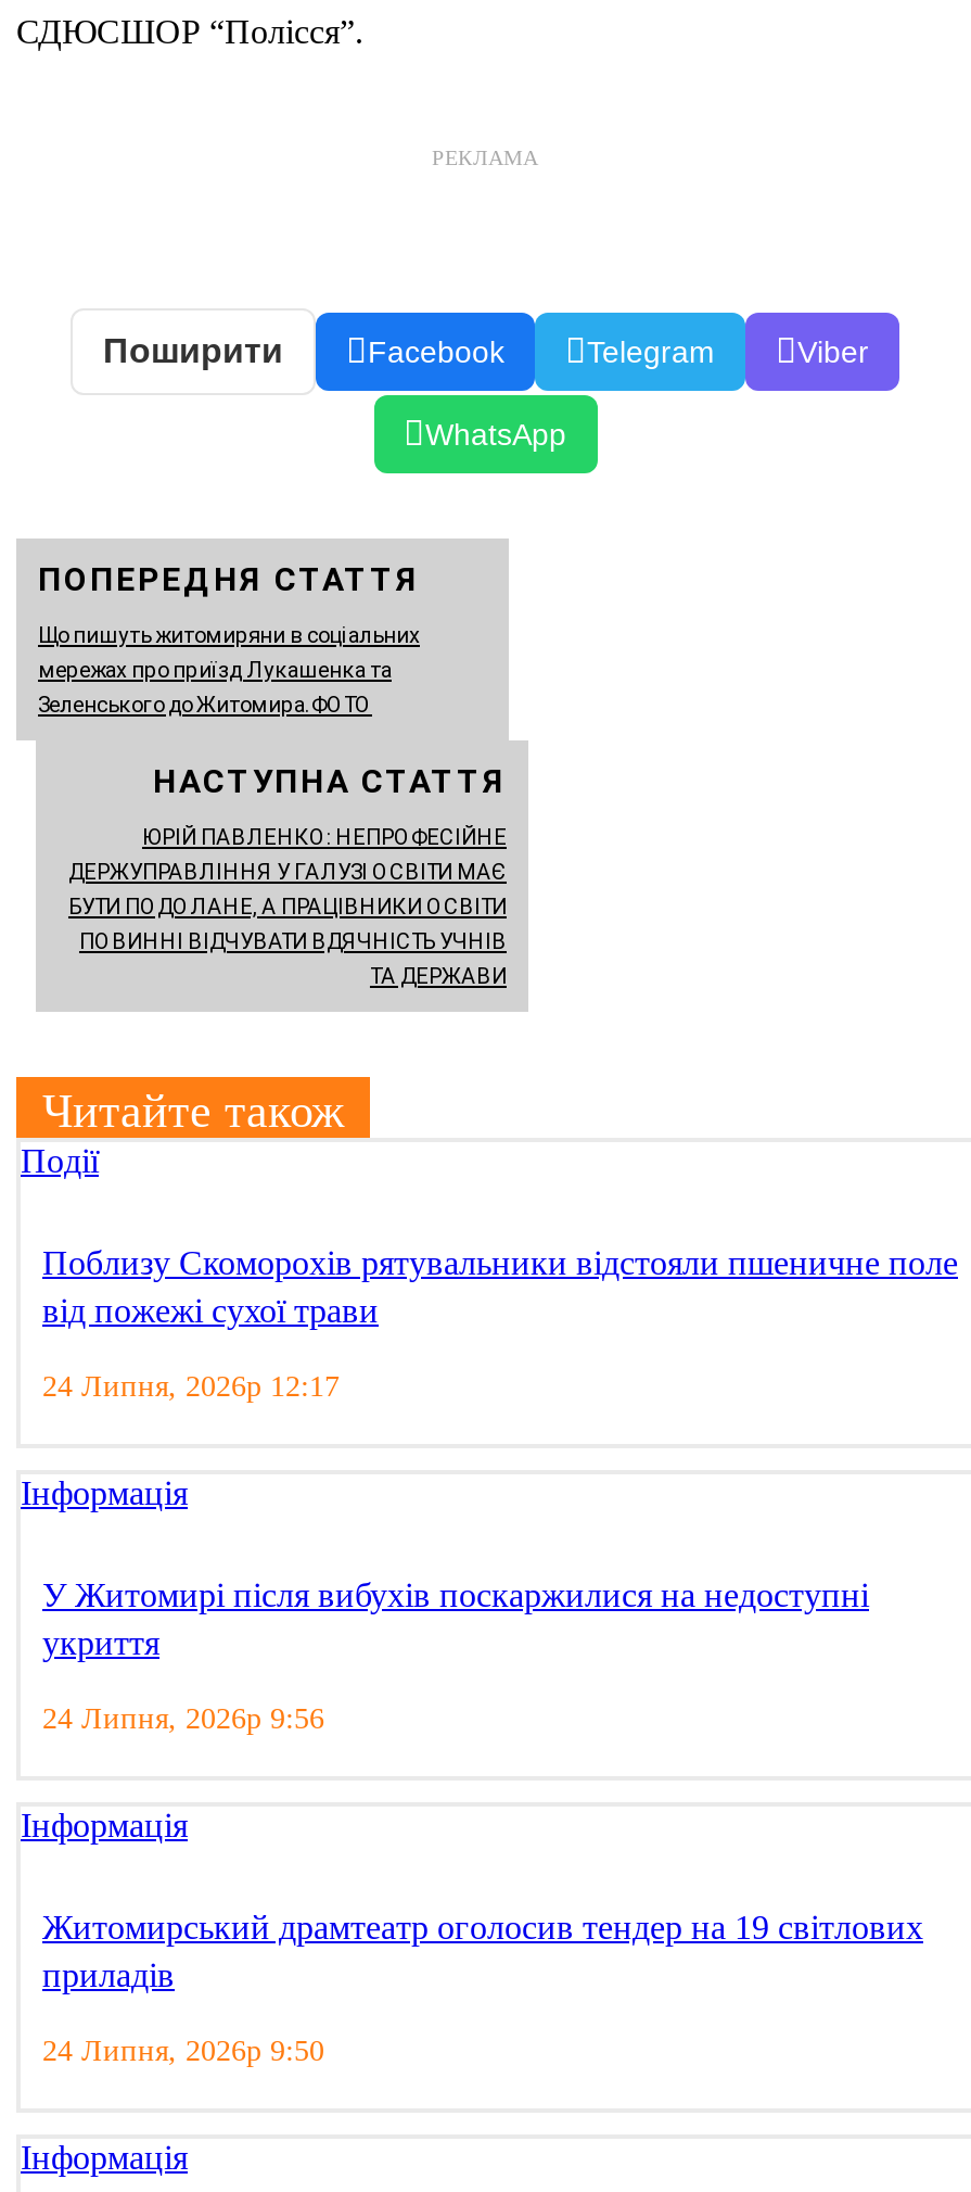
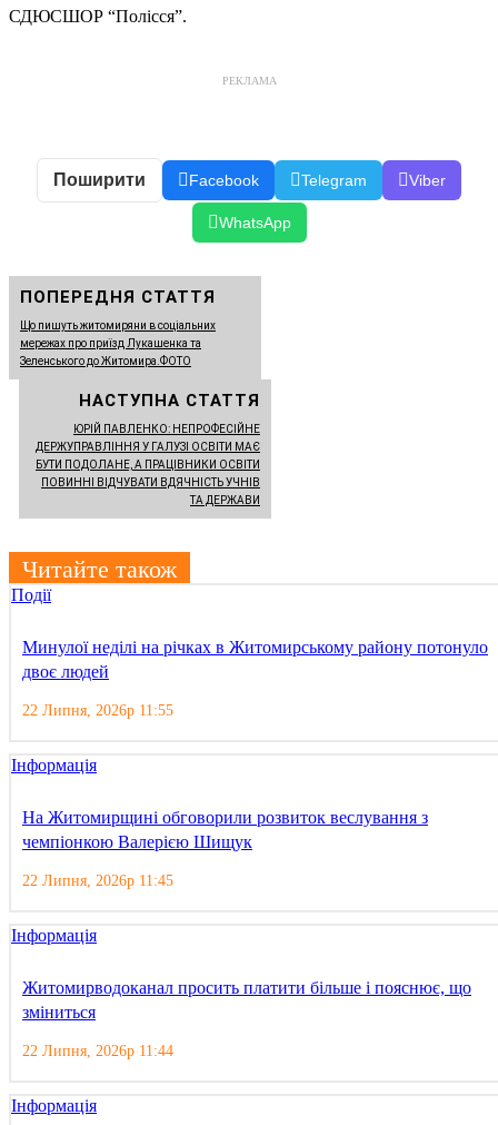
[42,1244,958,1328] Поблизу Скоморохів рятувальники відстояли пшеничне поле | від пожежі сухої трави -> [22,637,488,681] Минулої неділі на річках в Житомирському району потонуло | двоє людей
[42,1369,340,1402] 24 Липня, 2026р 12:17 -> [22,702,173,719] 22 Липня, 2026р 11:55
[42,1576,869,1660] У Житомирі після вибухів поскаржилися на недоступні | укриття -> [22,808,428,851] На Житомирщині обговорили розвиток веслування з | чемпіонкою Валерією Шищук
[42,1702,324,1734] 24 Липня, 2026р 9:56 -> [22,872,173,889] 22 Липня, 2026р 11:45
[42,1908,923,1993] Житомирський драмтеатр оголосив тендер на 19 світлових | приладів -> [22,978,471,1021] Житомирводоканал просить платити більше і пояснює, що | зміниться
[42,2034,324,2066] 24 Липня, 2026р 9:50 -> [22,1042,173,1059] 22 Липня, 2026р 11:44

